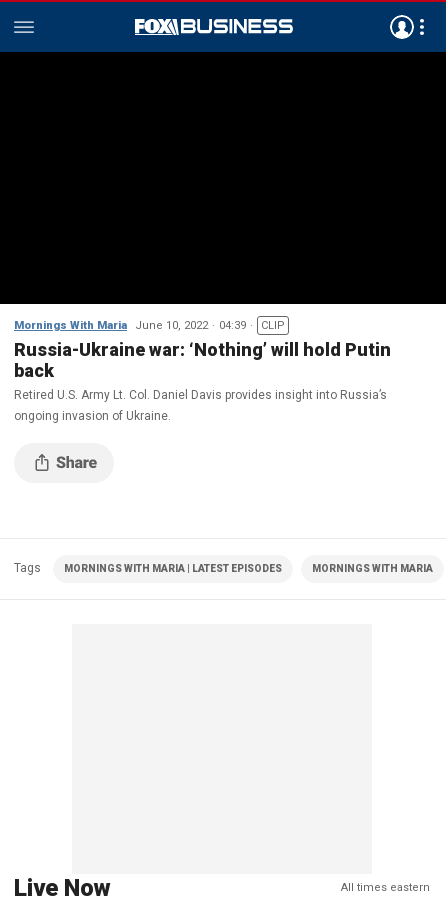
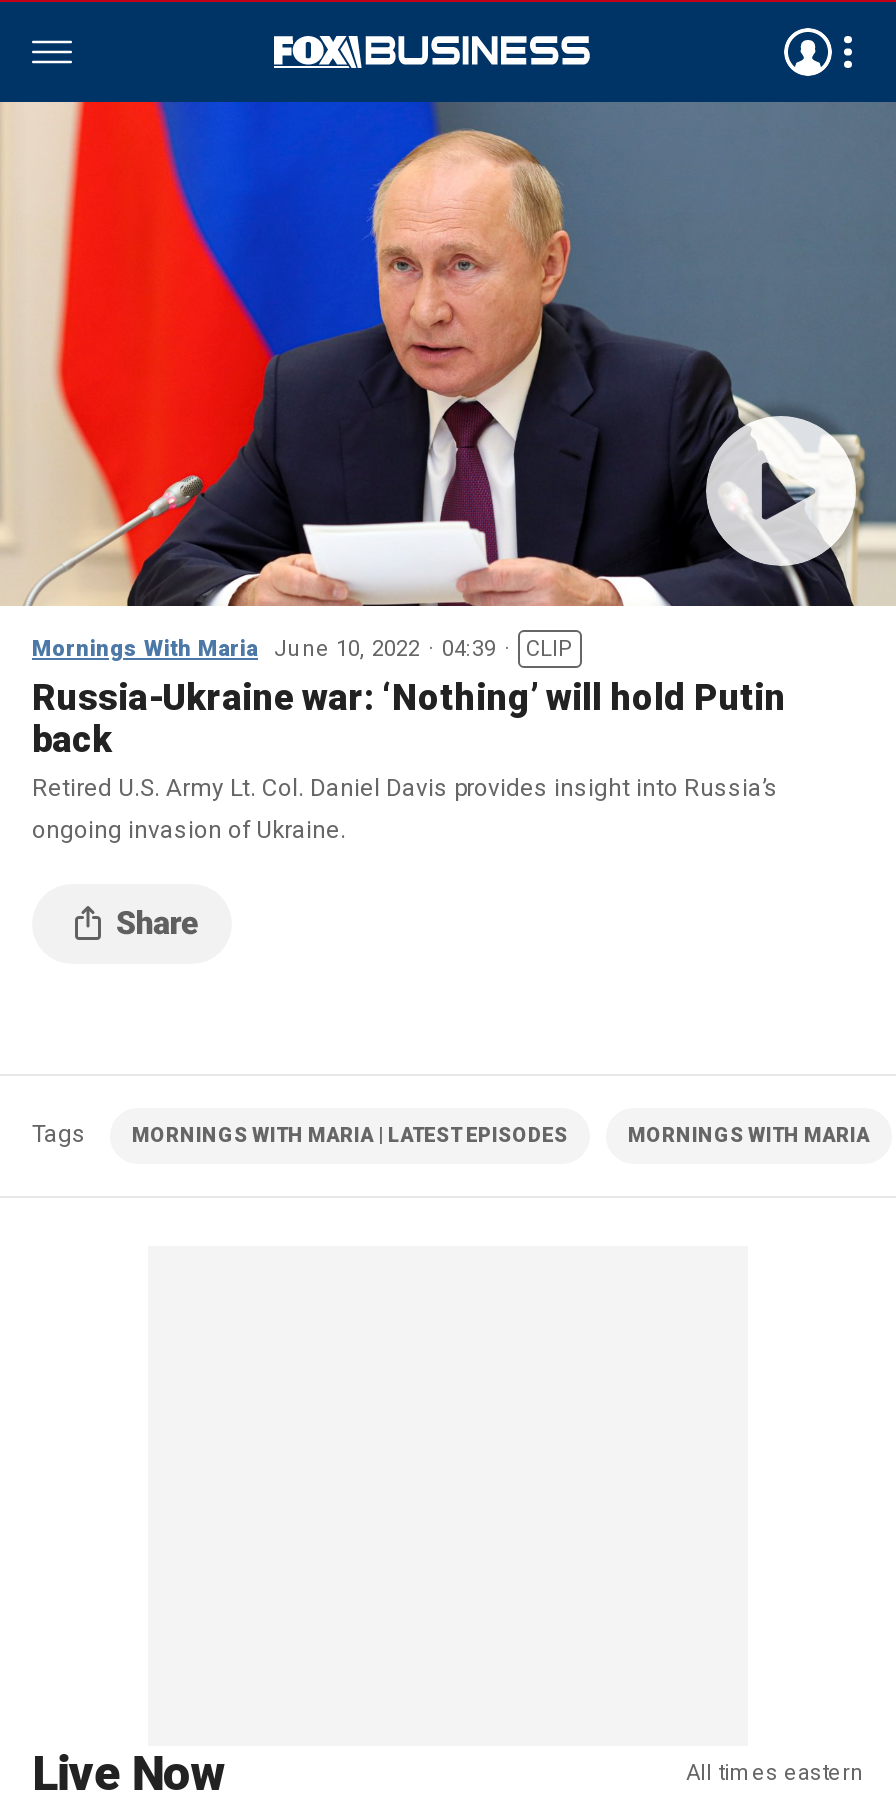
none -> [6,100,890,608] [image]

